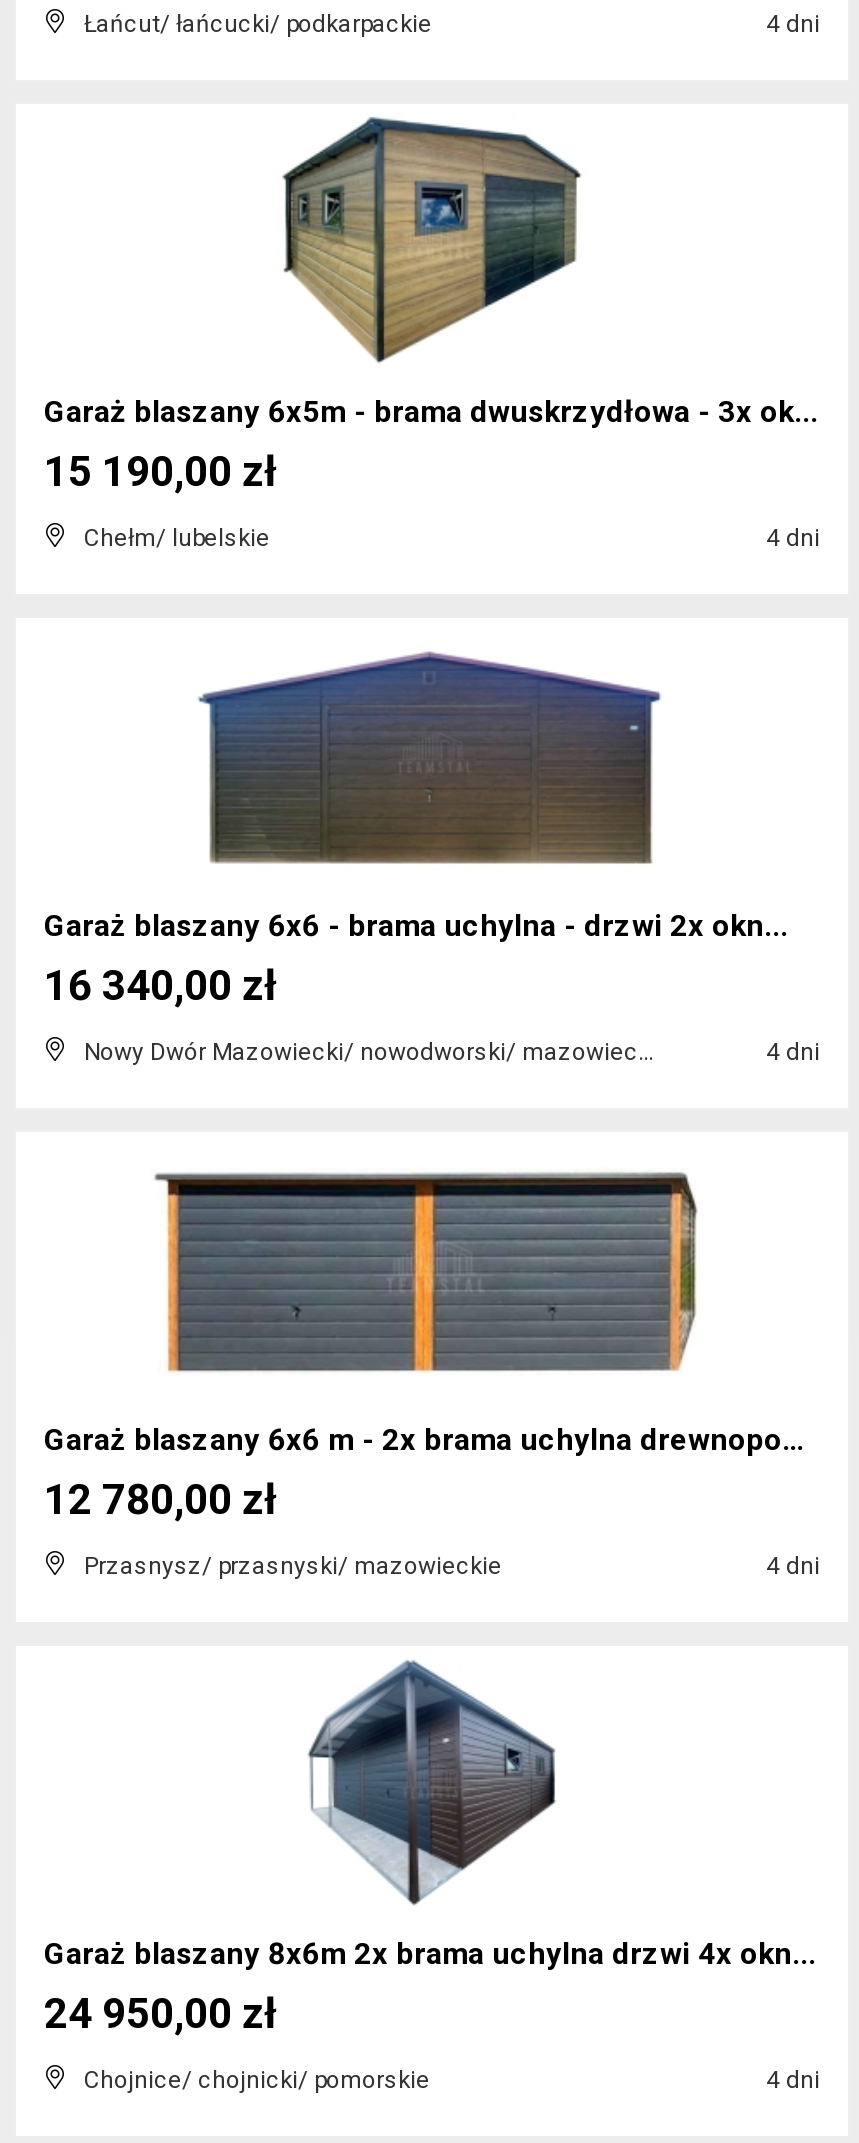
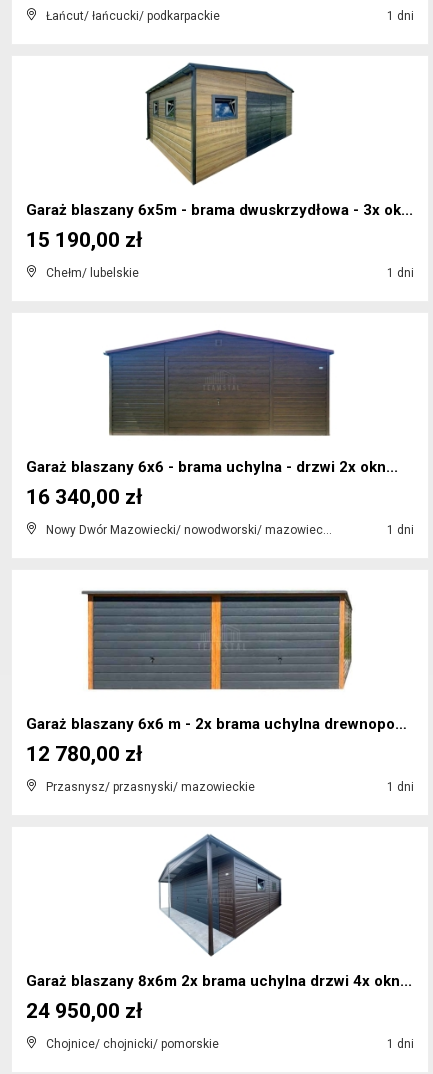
[760,10,820,38] 4 dni -> [384,9,414,23] 1 dni
[760,524,820,552] 4 dni -> [384,266,414,280] 1 dni
[760,1038,820,1066] 4 dni -> [384,523,414,537] 1 dni
[760,1552,820,1580] 4 dni -> [384,780,414,794] 1 dni
[760,2066,820,2094] 4 dni -> [384,1037,414,1051] 1 dni

